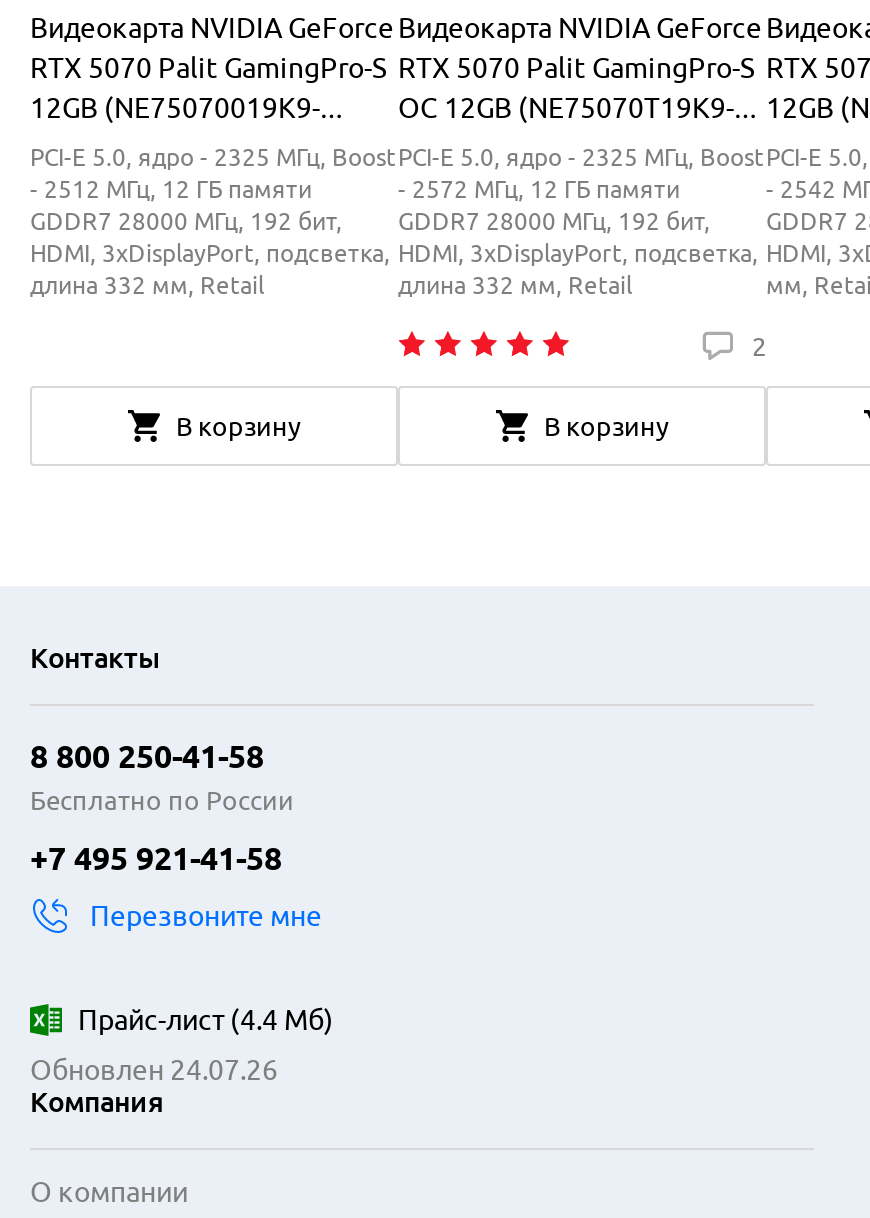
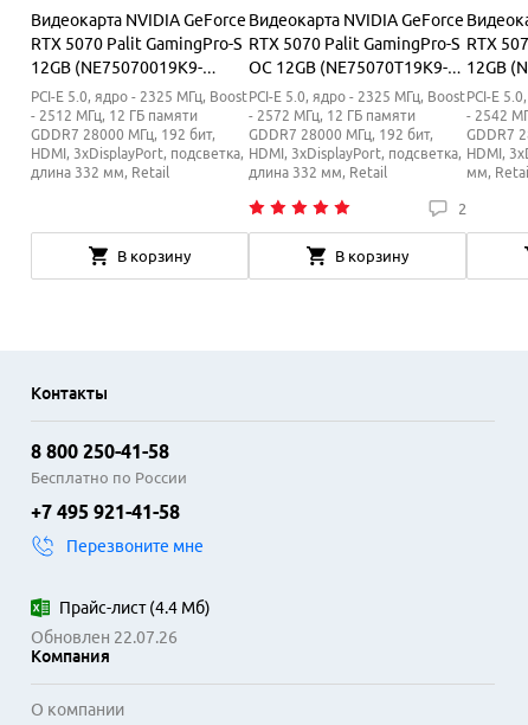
[30,1054,278,1086] Обновлен 24.07.26 -> [31,628,178,647] Обновлен 22.07.26

